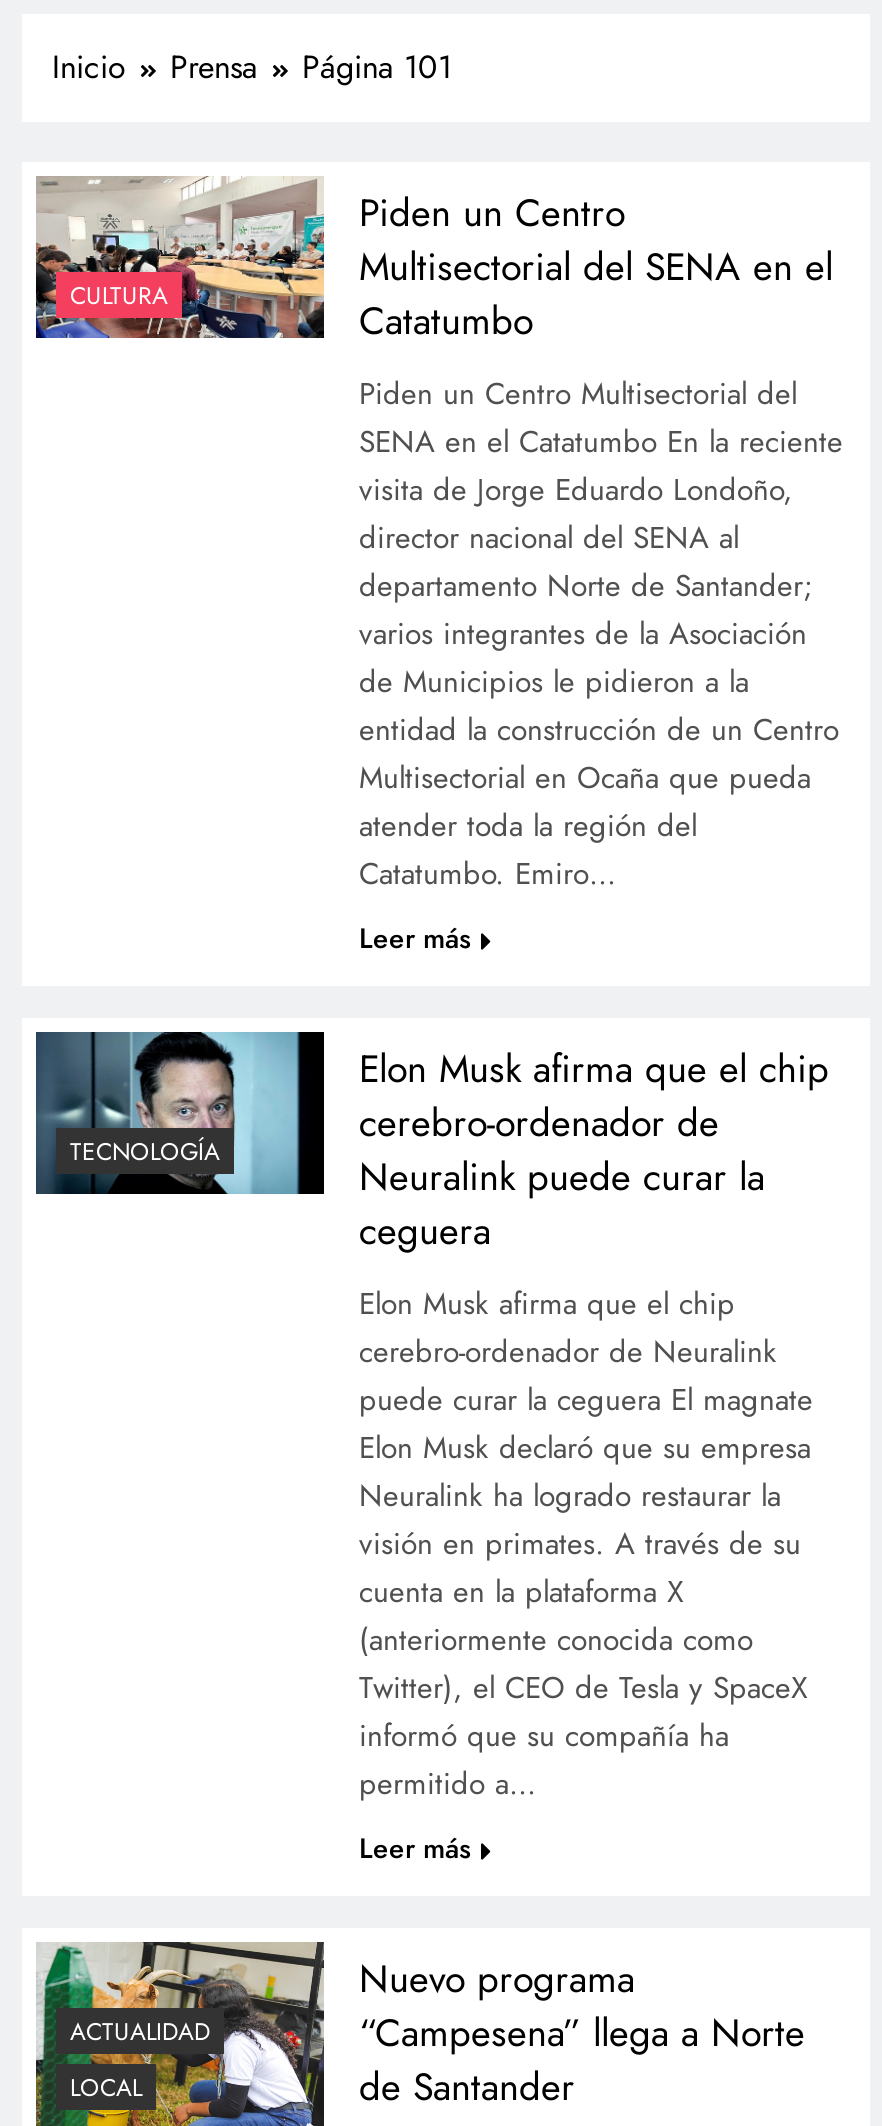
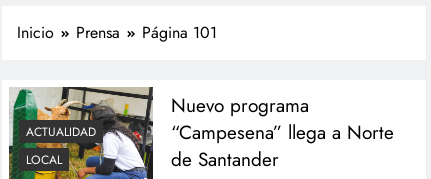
[34,176,326,340] [image] | CULTURA -> none
[359,186,843,958] Piden un Centro | Multisectorial del SENA en el | Catatumbo | Piden un Centro Multisectorial del | SENA en el Catatumbo En la reciente | visita de Jorge Eduardo Londoño, | director nacional del SENA al | departamento Norte de Santander; | varios integrantes de la Asociación | de Municipios le pidieron a la | entidad la construcción de un Centro | Multisectorial en Ocaña que pueda | atender toda la región del | Catatumbo. Emiro… | Leer más -> none
[34,1030,324,1196] [image] | TECNOLOGÍA -> none
[359,1042,829,1868] Elon Musk afirma que el chip | cerebro-ordenador de | Neuralink puede curar la | ceguera | Elon Musk afirma que el chip | cerebro-ordenador de Neuralink | puede curar la ceguera El magnate | Elon Musk declaró que su empresa | Neuralink ha logrado restaurar la | visión en primates. A través de su | cuenta en la plataforma X | (anteriormente conocida como | Twitter), el CEO de Tesla y SpaceX | informó que su compañía ha | permitido a… | Leer más -> none

